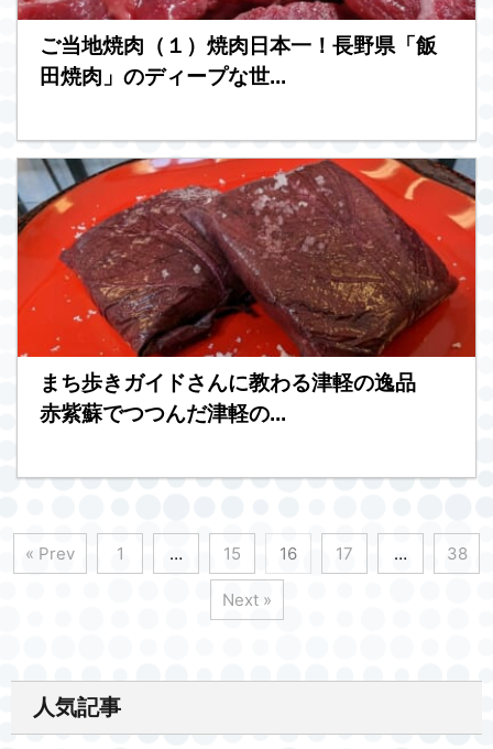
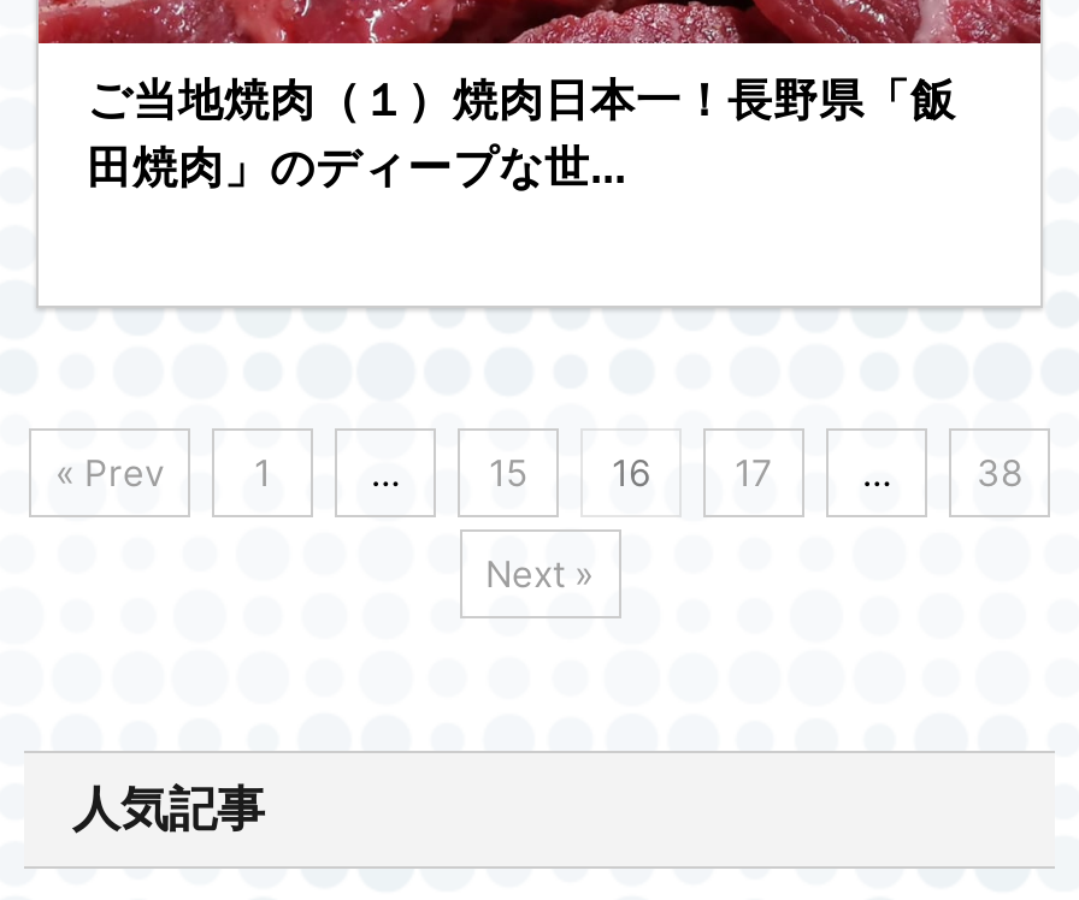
[17,158,475,425] [image] | まち歩きガイドさんに教わる津軽の逸品 | 赤紫蘇でつつんだ津軽の... -> none

